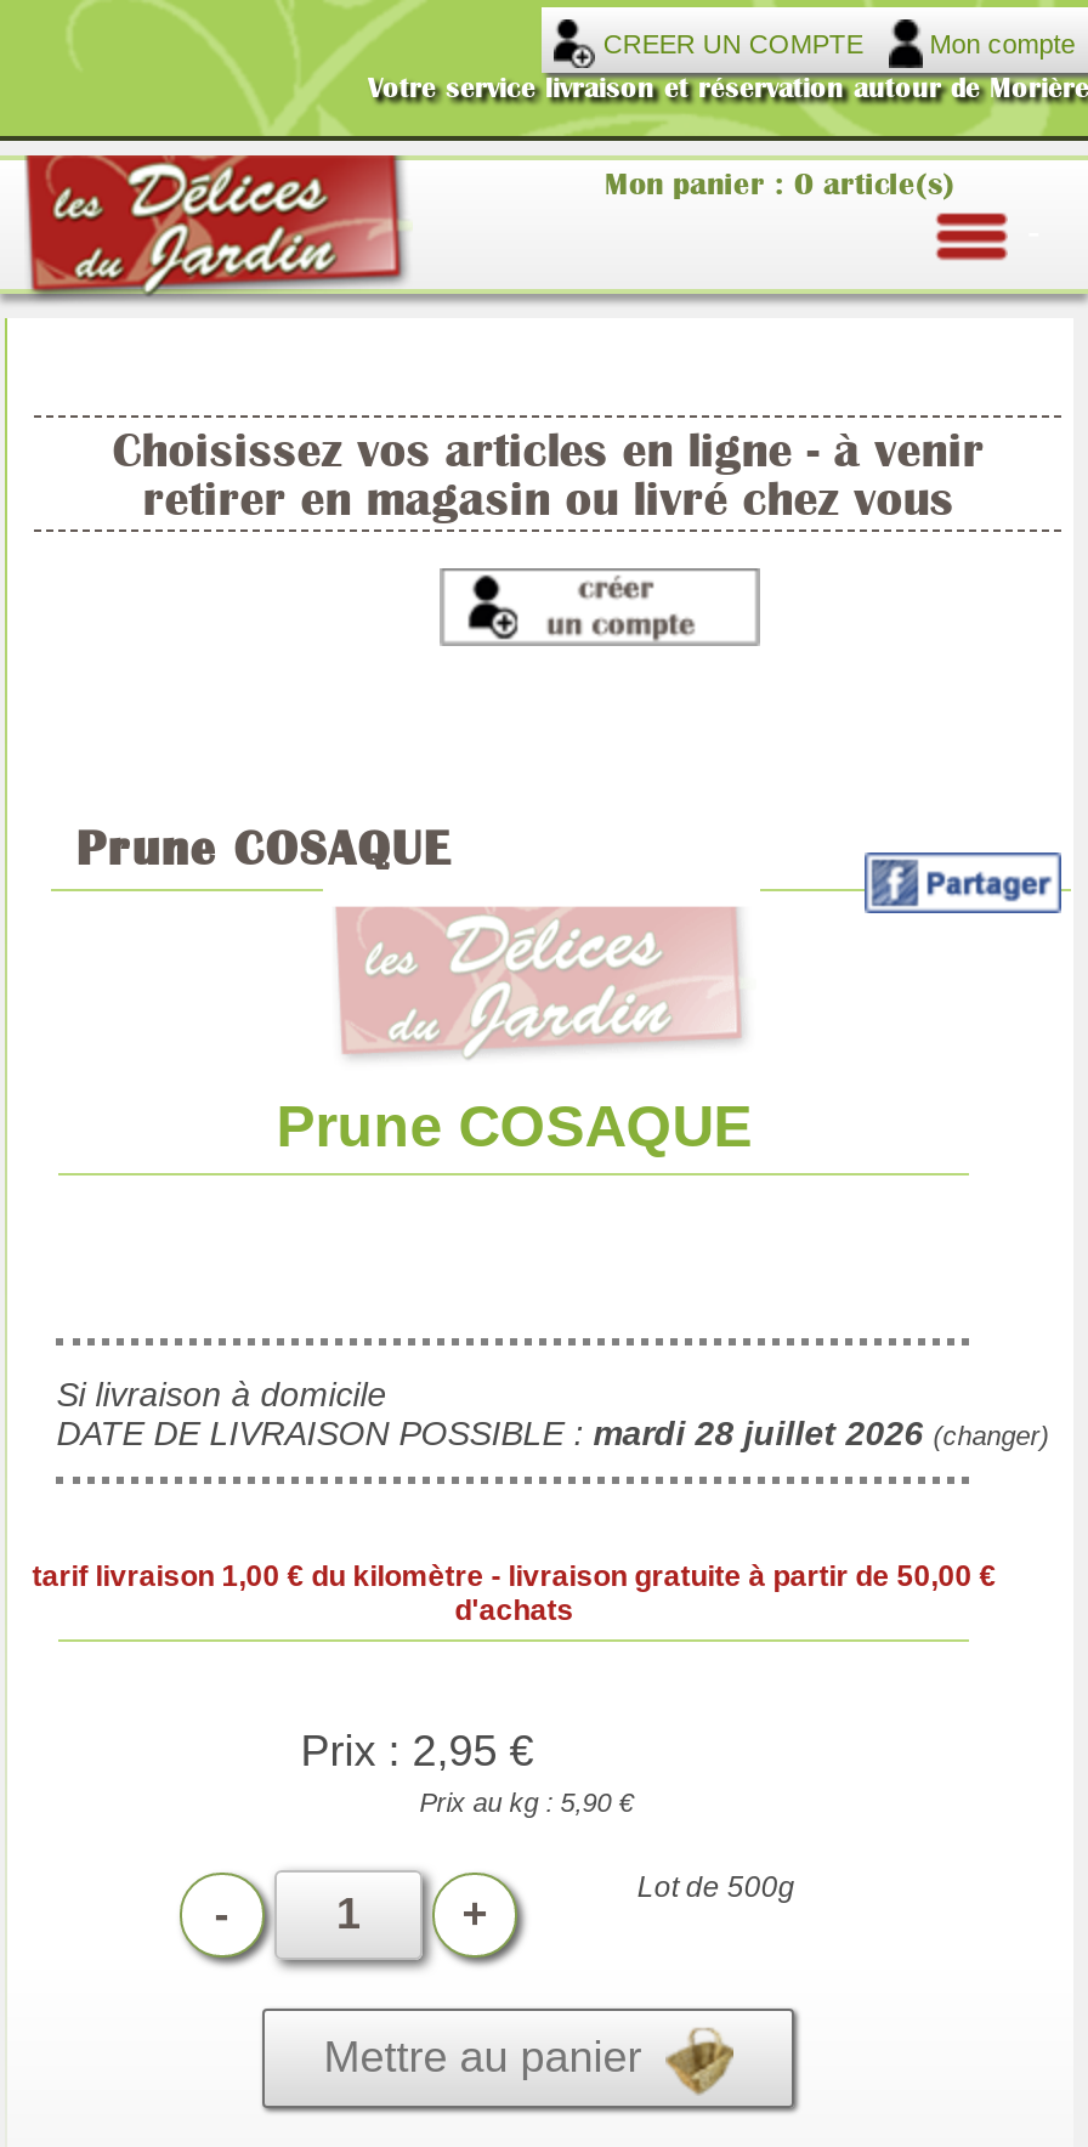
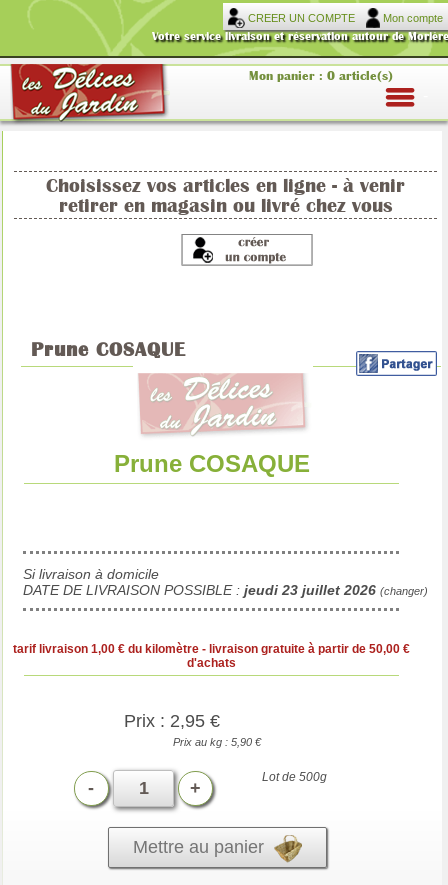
[56,1413,1050,1451] DATE DE LIVRAISON POSSIBLE : mardi 28 juillet 2026 (changer) -> [23,582,428,598] DATE DE LIVRAISON POSSIBLE : jeudi 23 juillet 2026 (changer)

